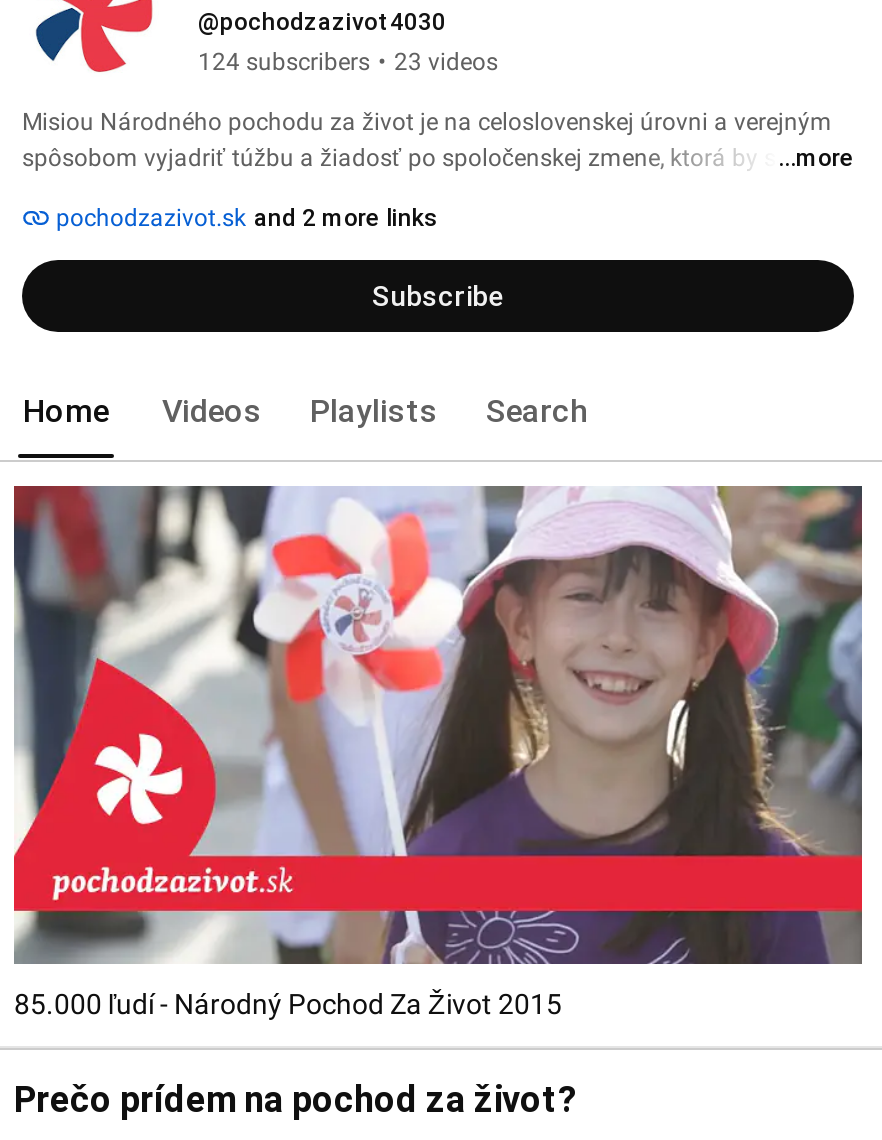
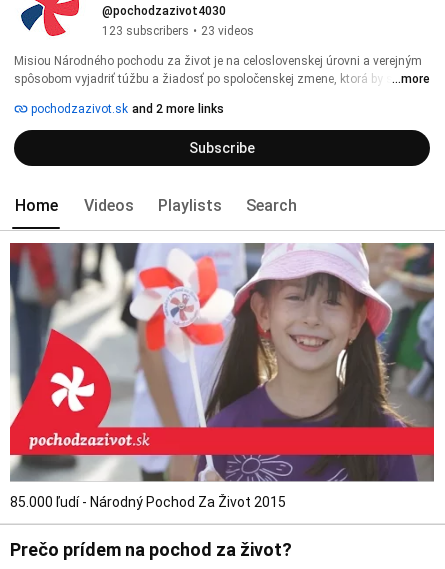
[198,48,498,76] 124 subscribers • 23 videos -> [102,24,254,38] 123 subscribers • 23 videos

